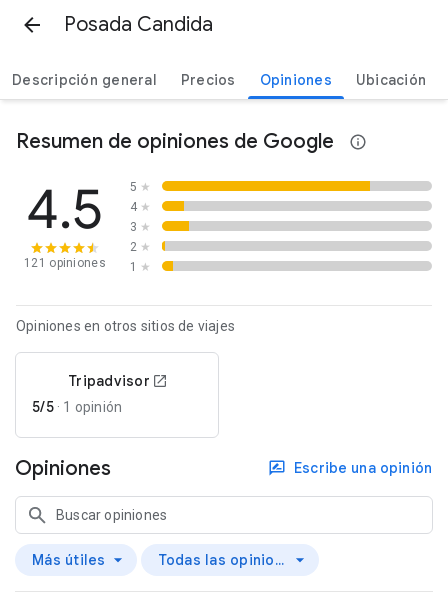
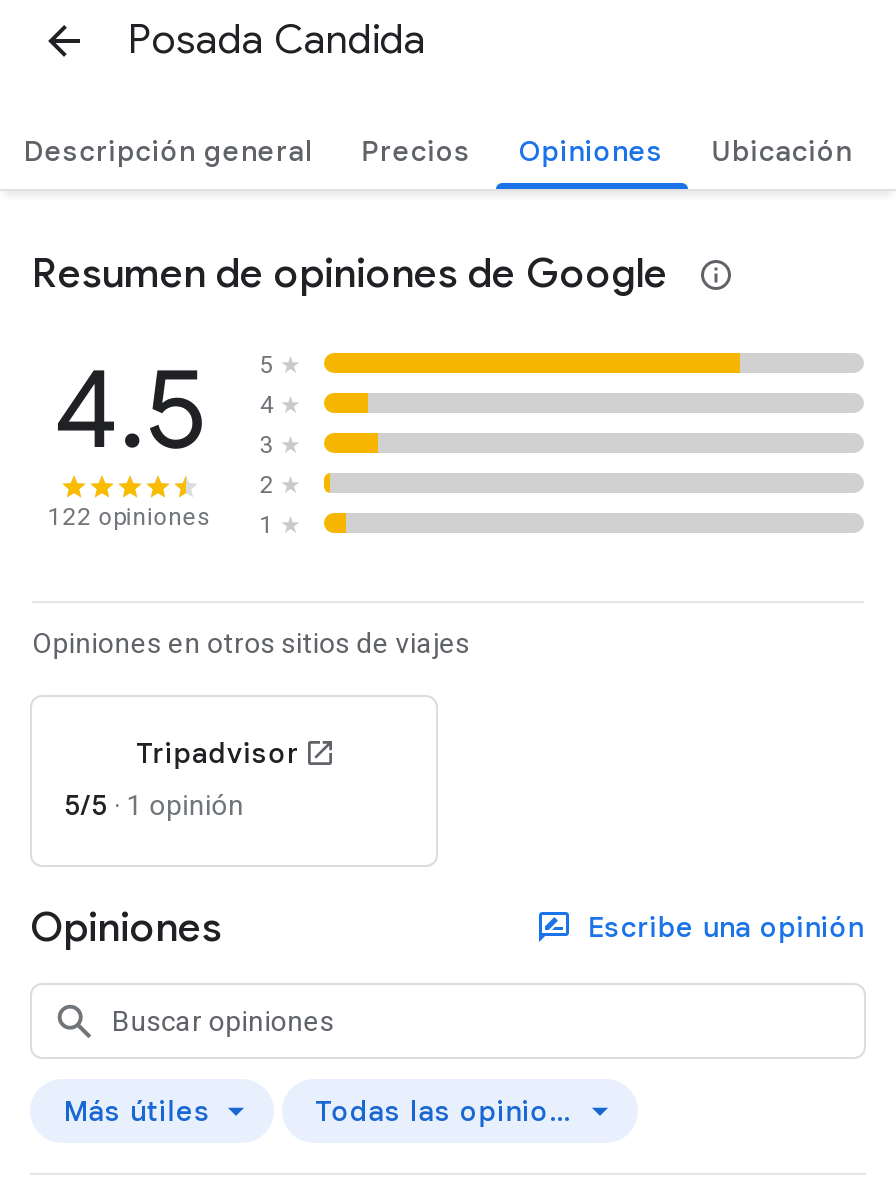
[24,256,106,270] 121 opiniones -> [48,503,212,531] 122 opiniones

